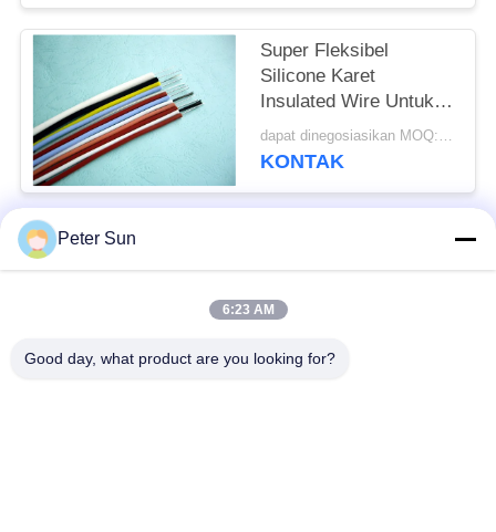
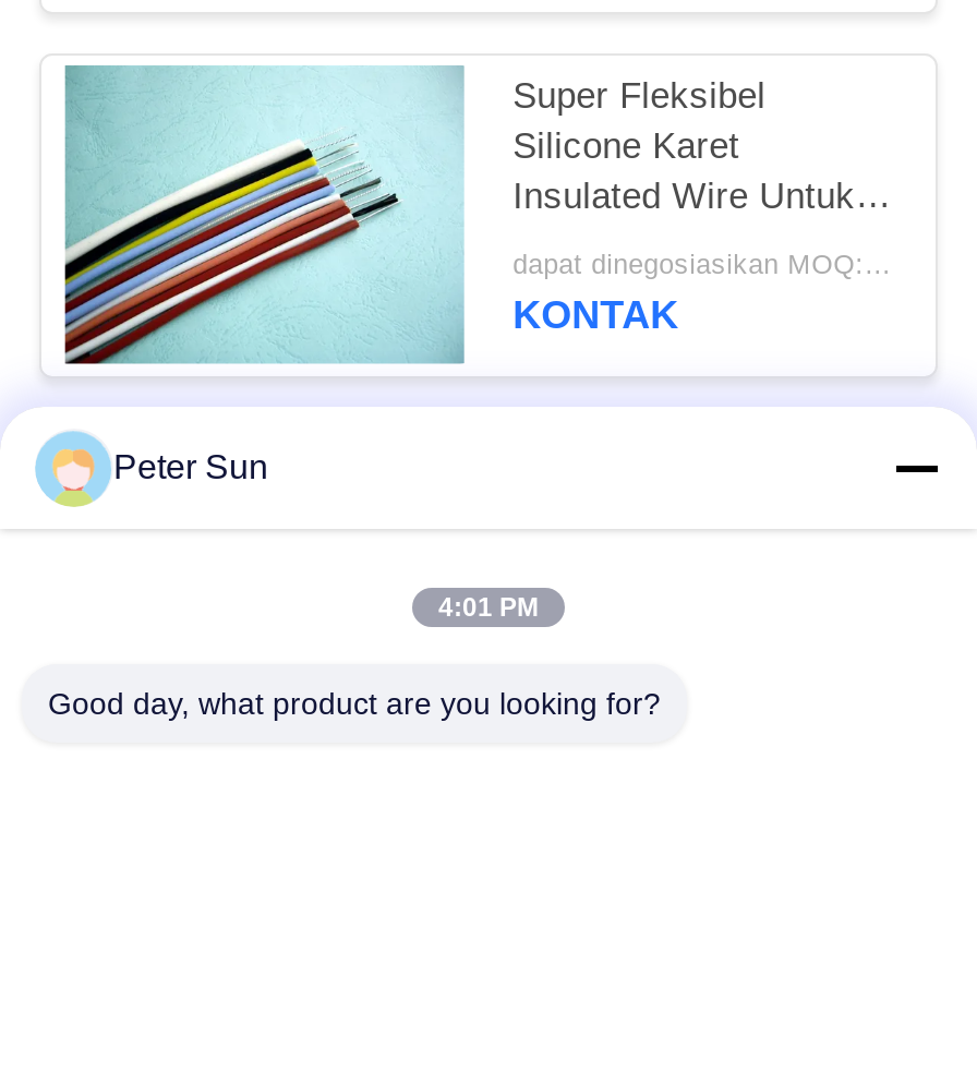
[222,302,274,317] 6:23 AM -> [438,592,539,623] 4:01 PM

